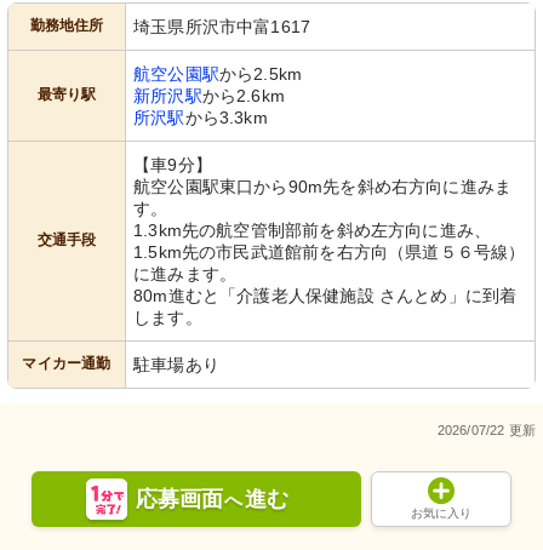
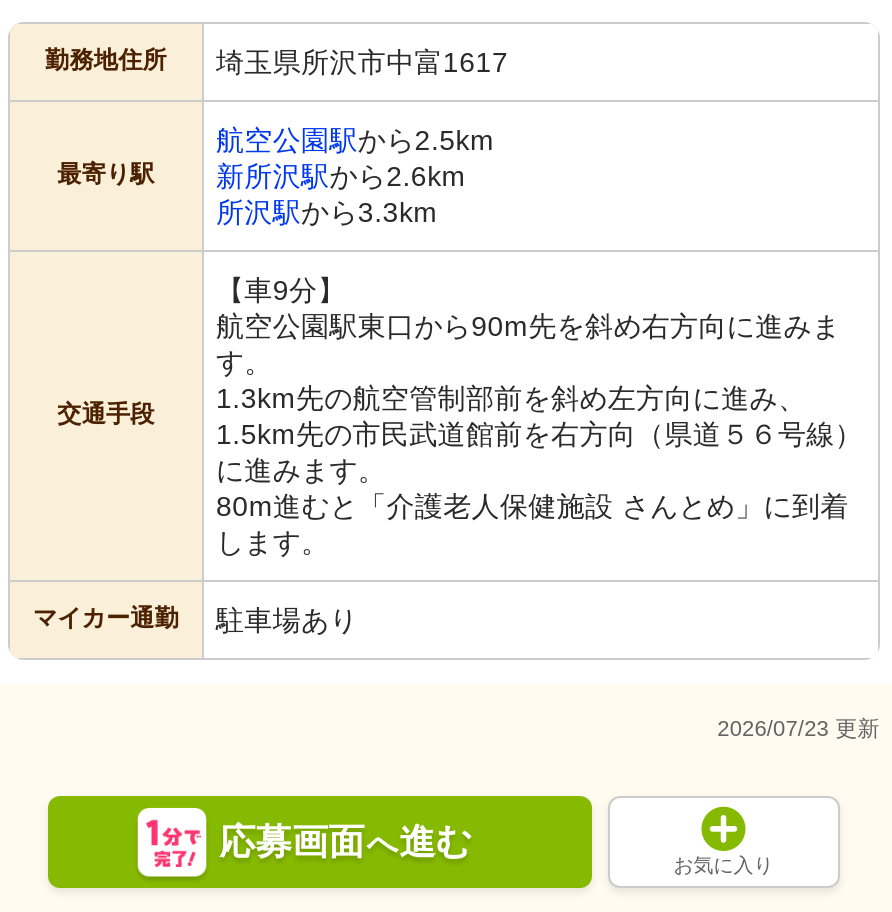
[437,423,536,438] 2026/07/22 更新 -> [717,716,880,740] 2026/07/23 更新

